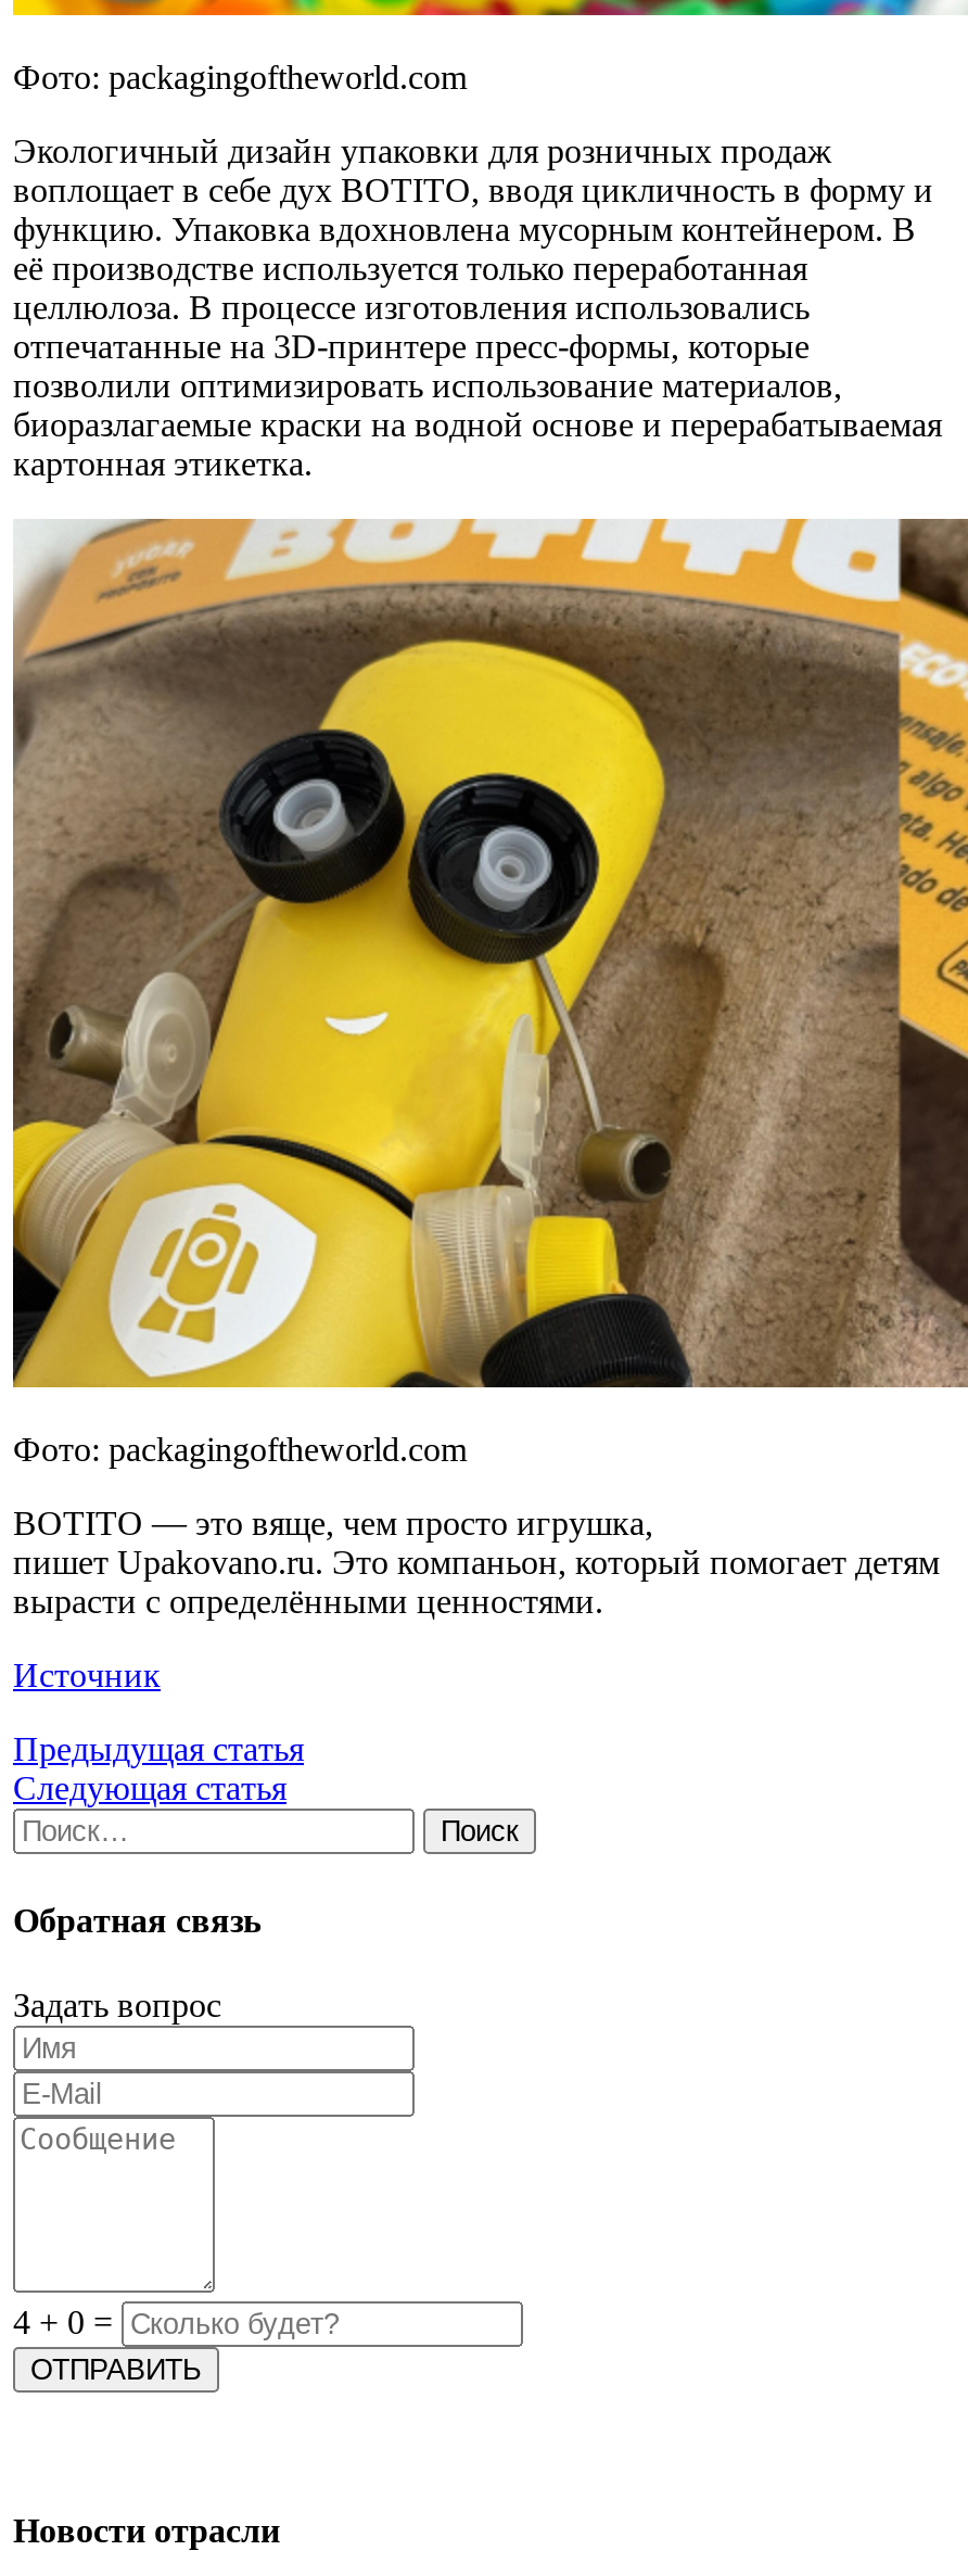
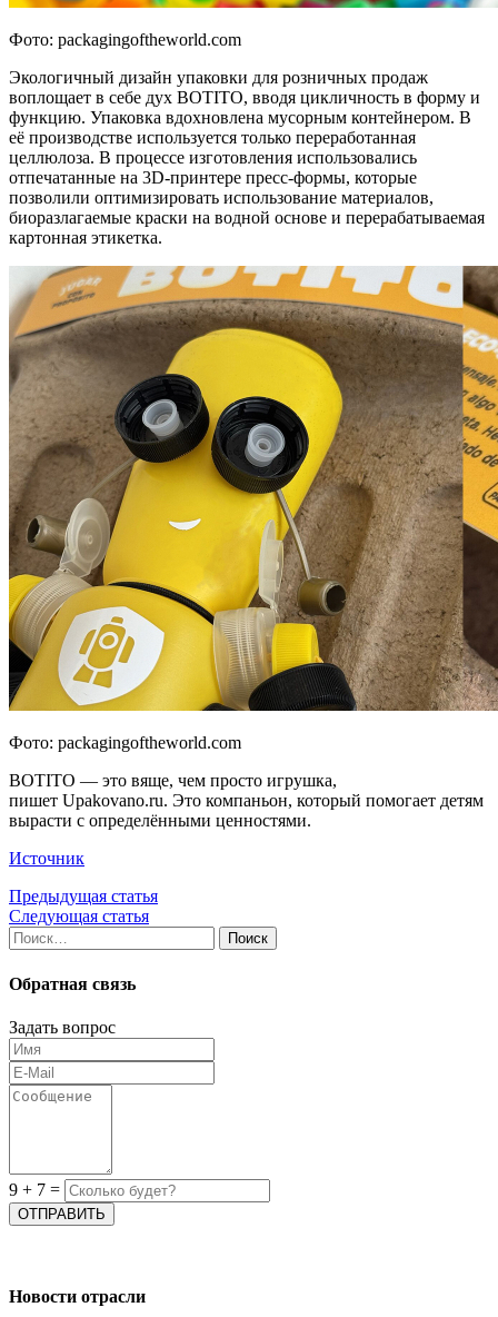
[13,2303,122,2340] 4 + 0 = -> [9,1180,64,1199] 9 + 7 =

